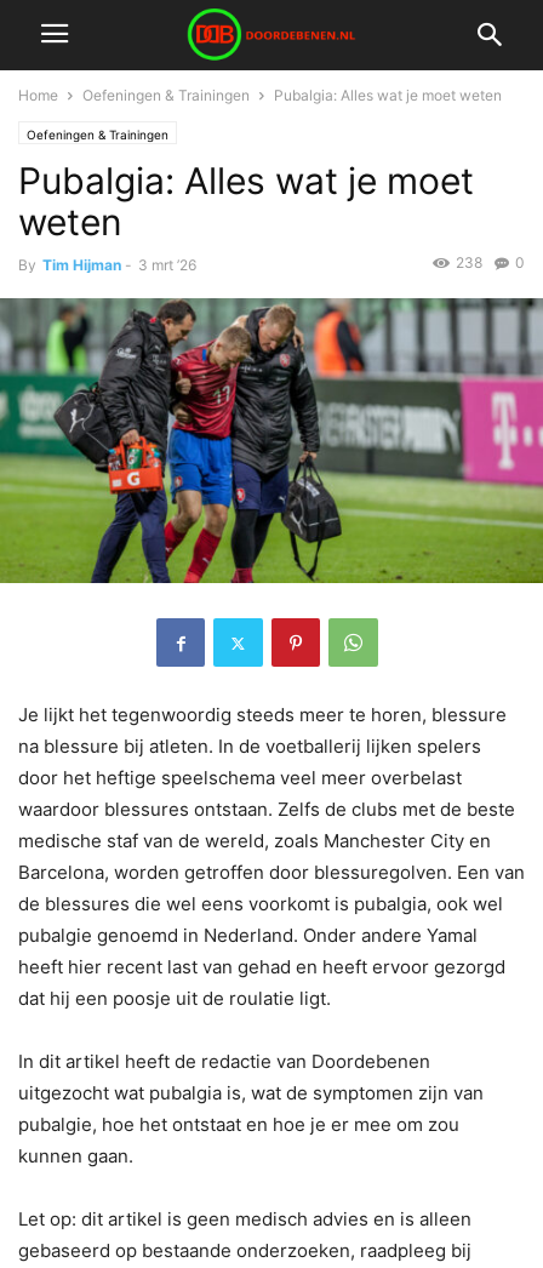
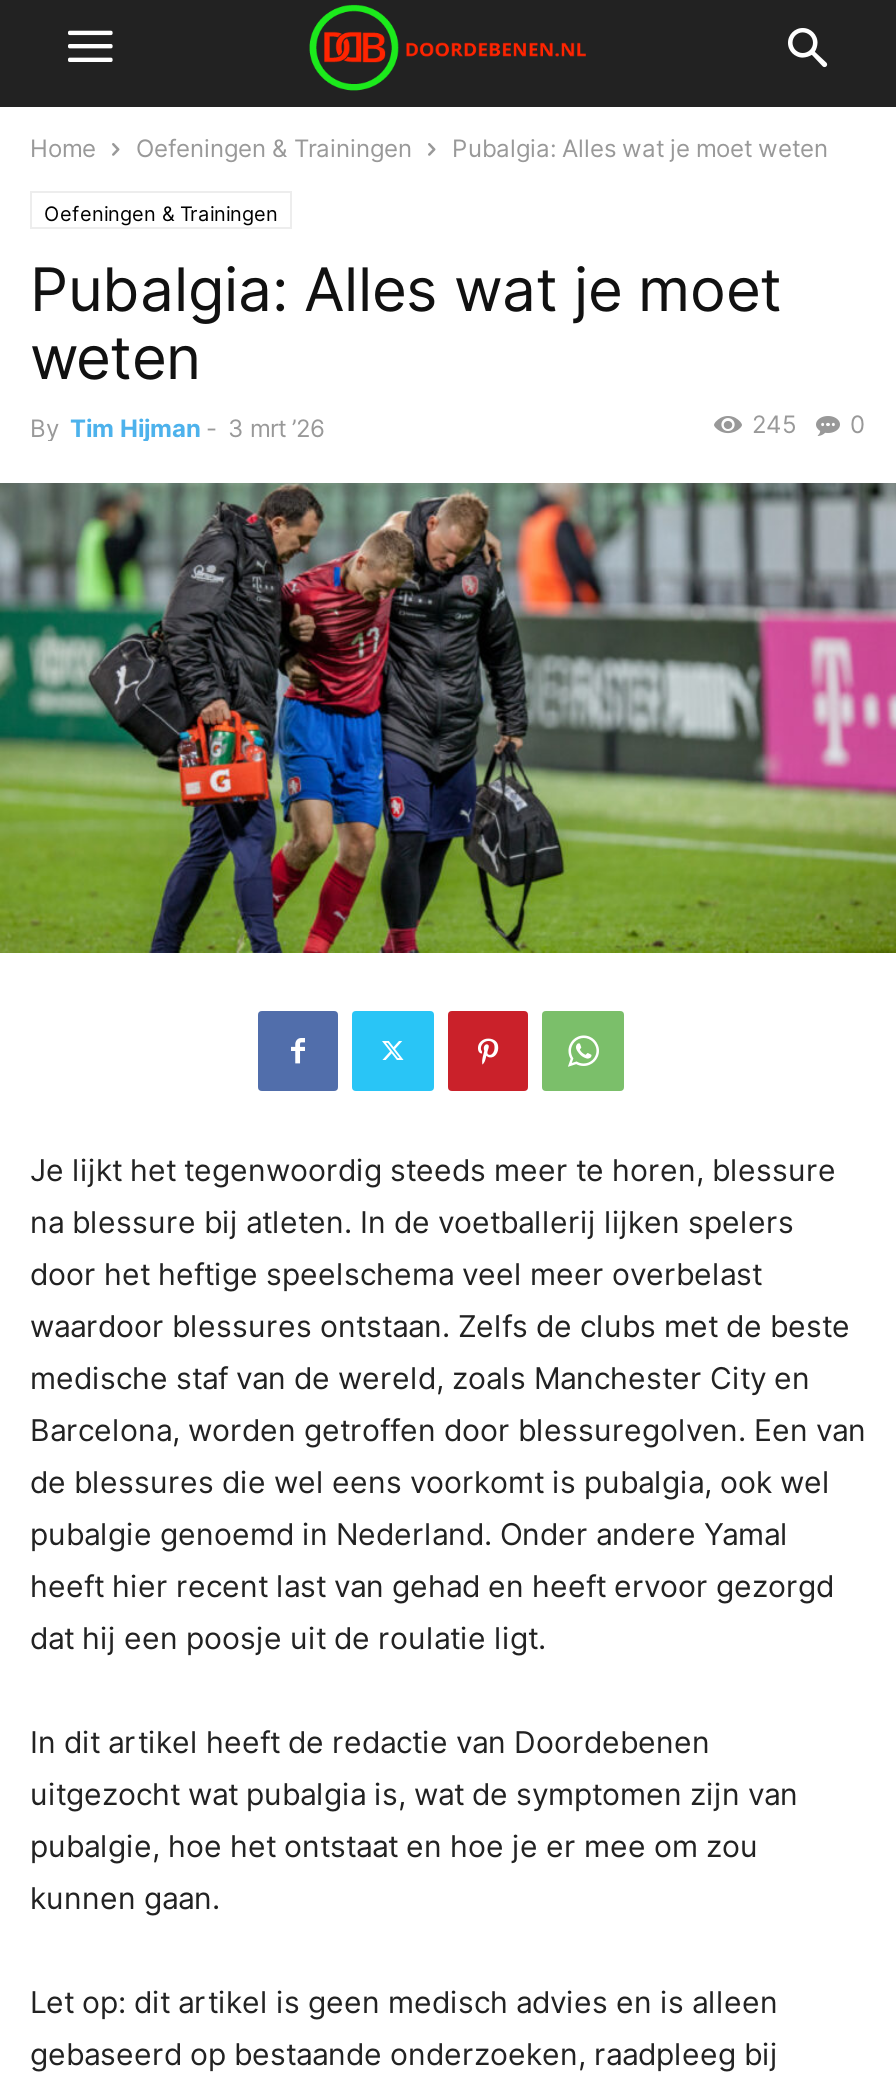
[456,253,525,272] 238 0 -> [752,409,866,439] 245 0

